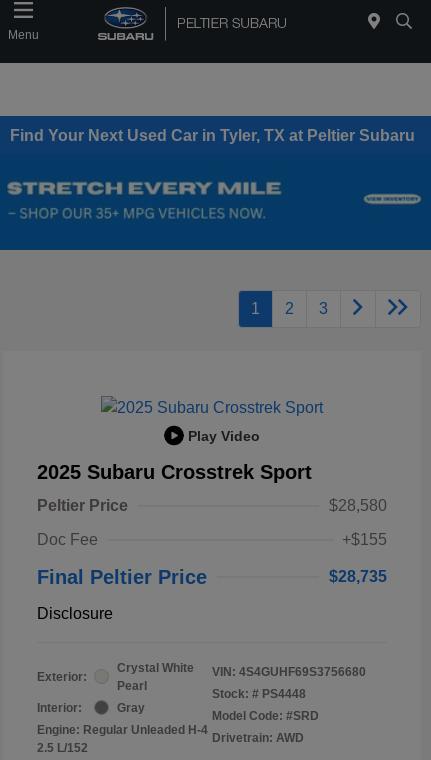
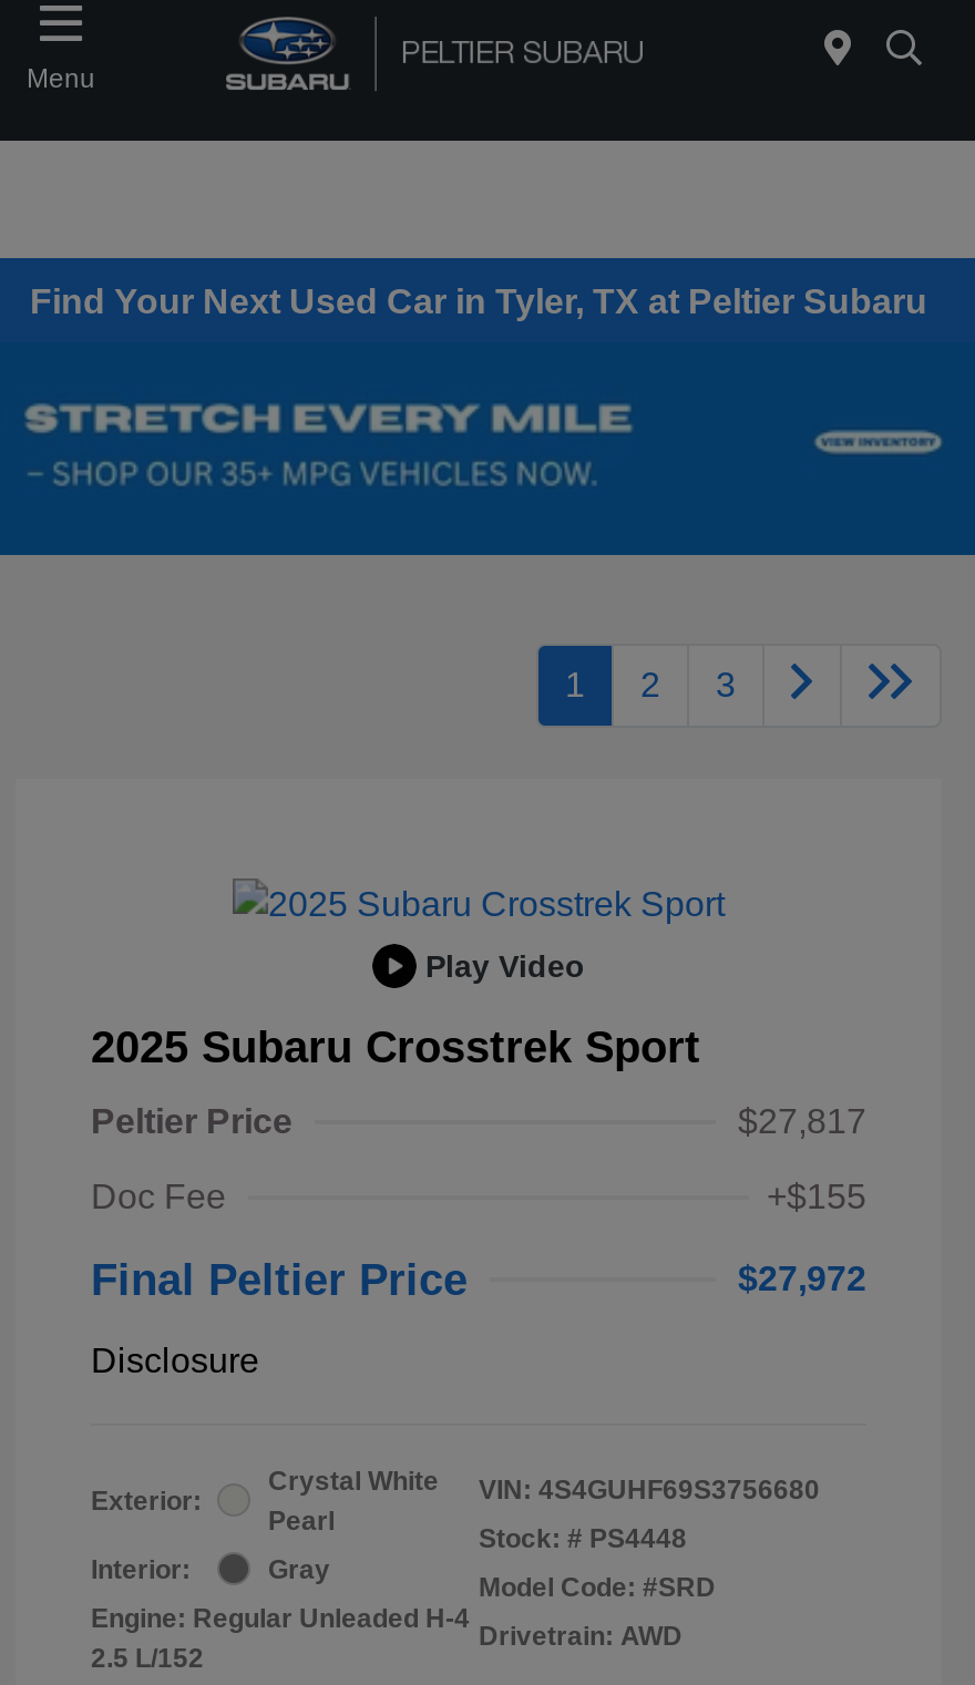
[329,496,387,513] $28,580 -> [738,1101,866,1139] $27,817
[329,567,387,584] $28,735 -> [738,1258,866,1296] $27,972

